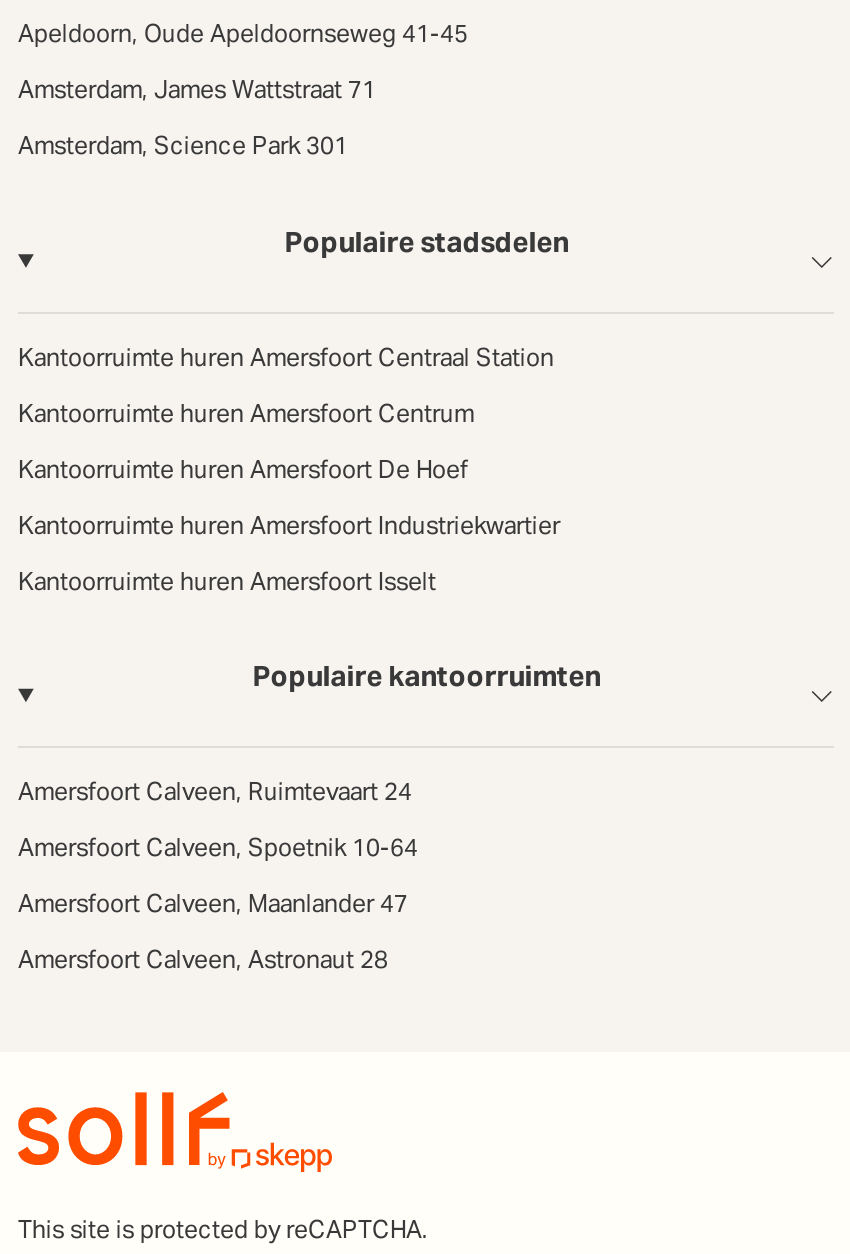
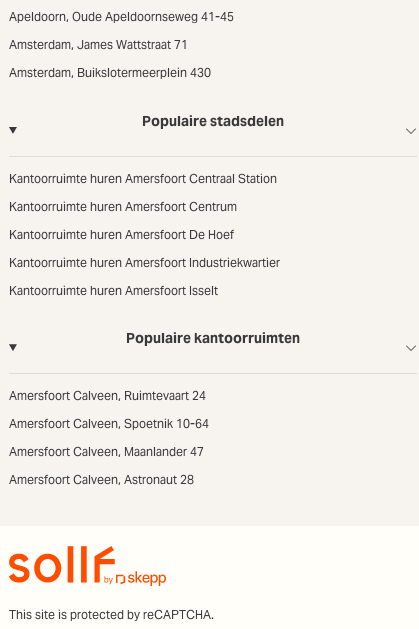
[18,131,348,161] Amsterdam, Science Park 301 -> [9,65,211,80] Amsterdam, Buikslotermeerplein 430

